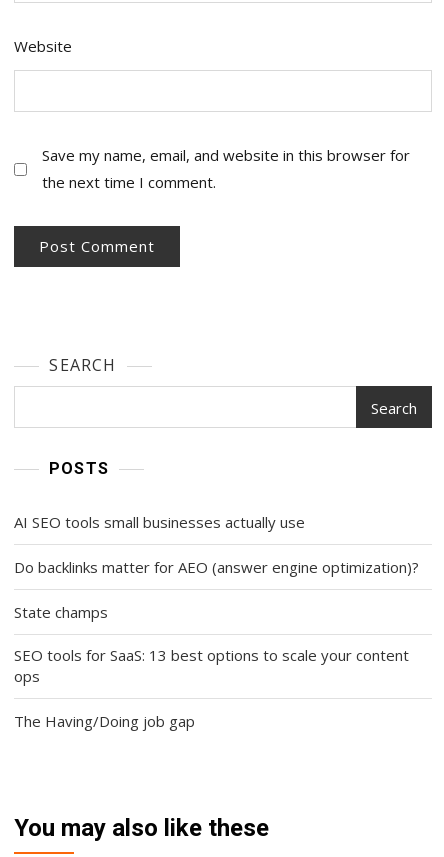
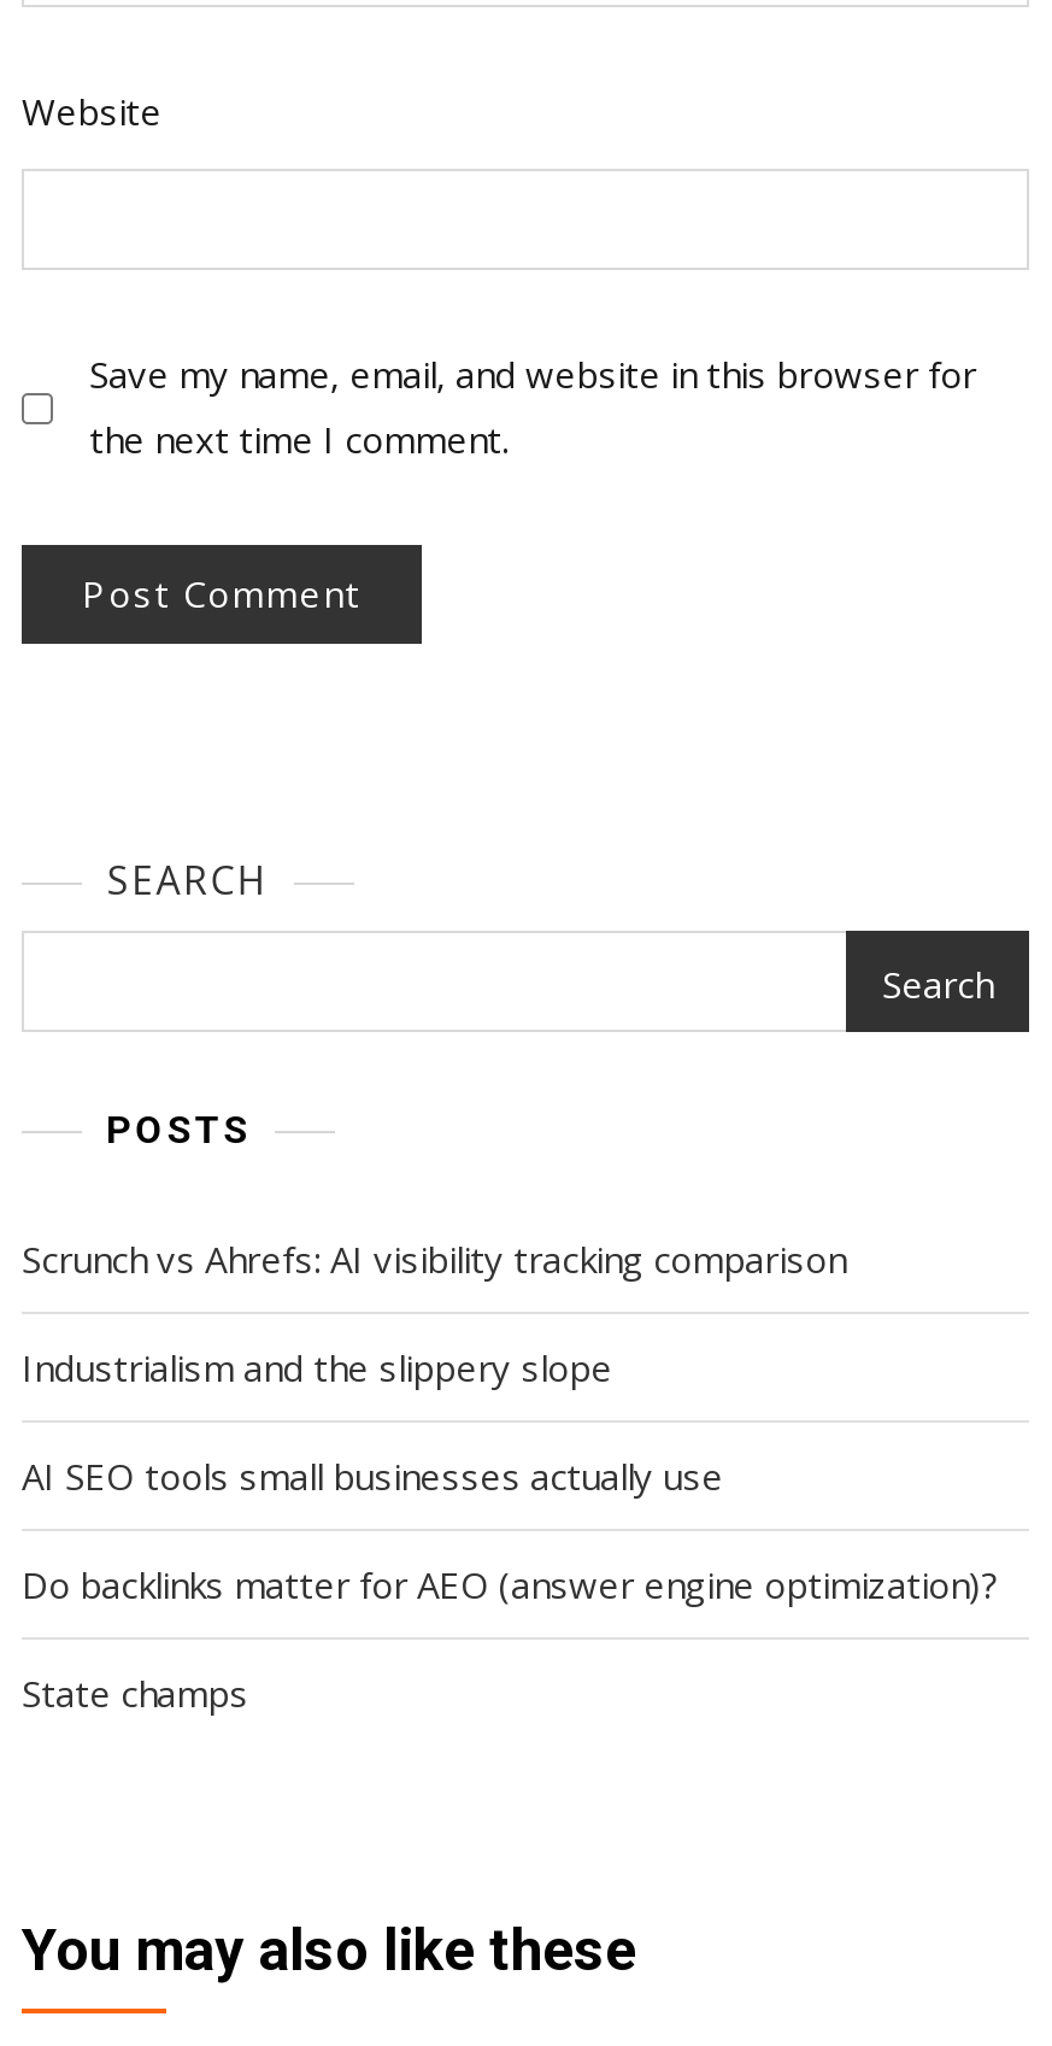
none -> [22,1235,846,1392] Scrunch vs Ahrefs: AI visibility tracking comparison | Industrialism and the slippery slope
moved [14,512,419,622] -> [22,1452,998,1717]: AI SEO tools small businesses actually use | Do backlinks matter for AEO (answer engine optimization)? | State champs
[14,645,409,731] SEO tools for SaaS: 13 best options to scale your content | ops | The Having/Doing job gap -> none

